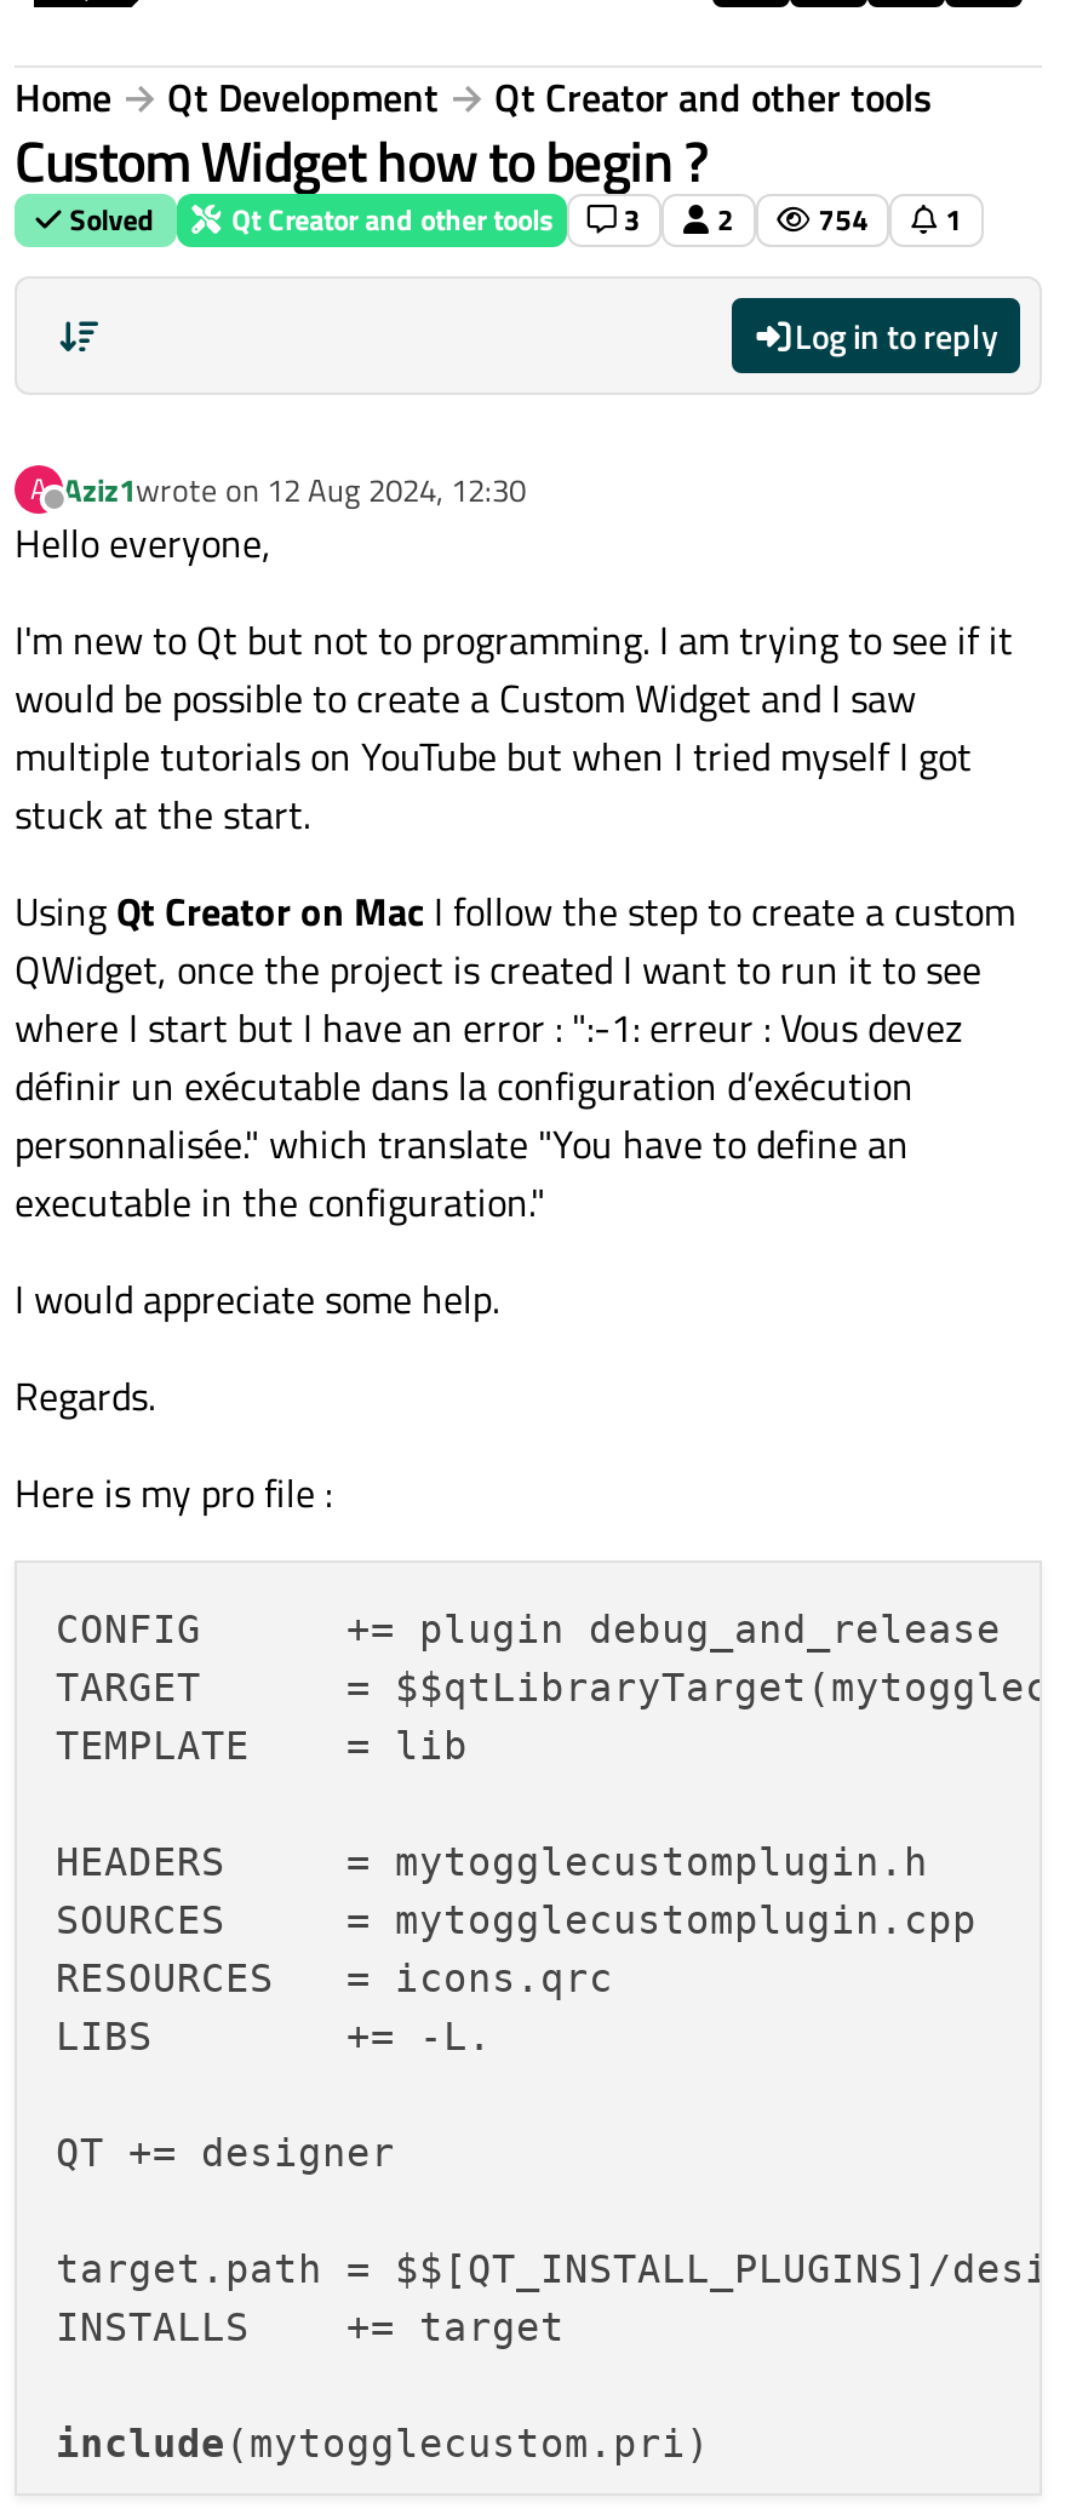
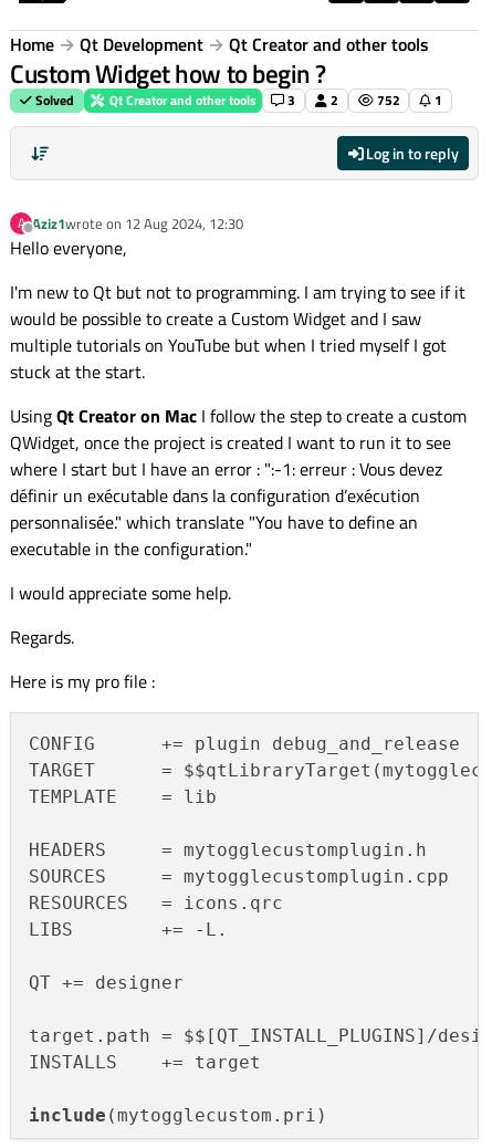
[63,197,962,243] Solved Qt Creator and other tools 3 2 754 1 -> [32,90,442,111] Solved Qt Creator and other tools 3 2 752 1

